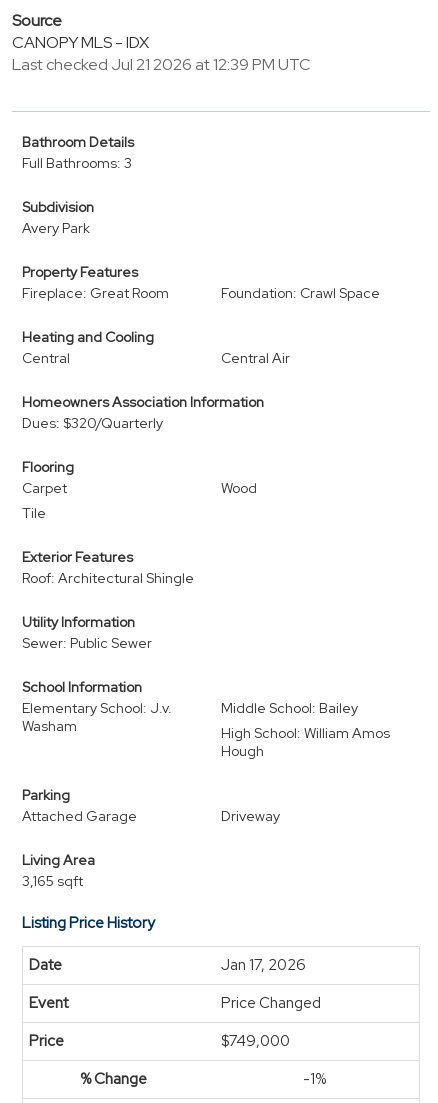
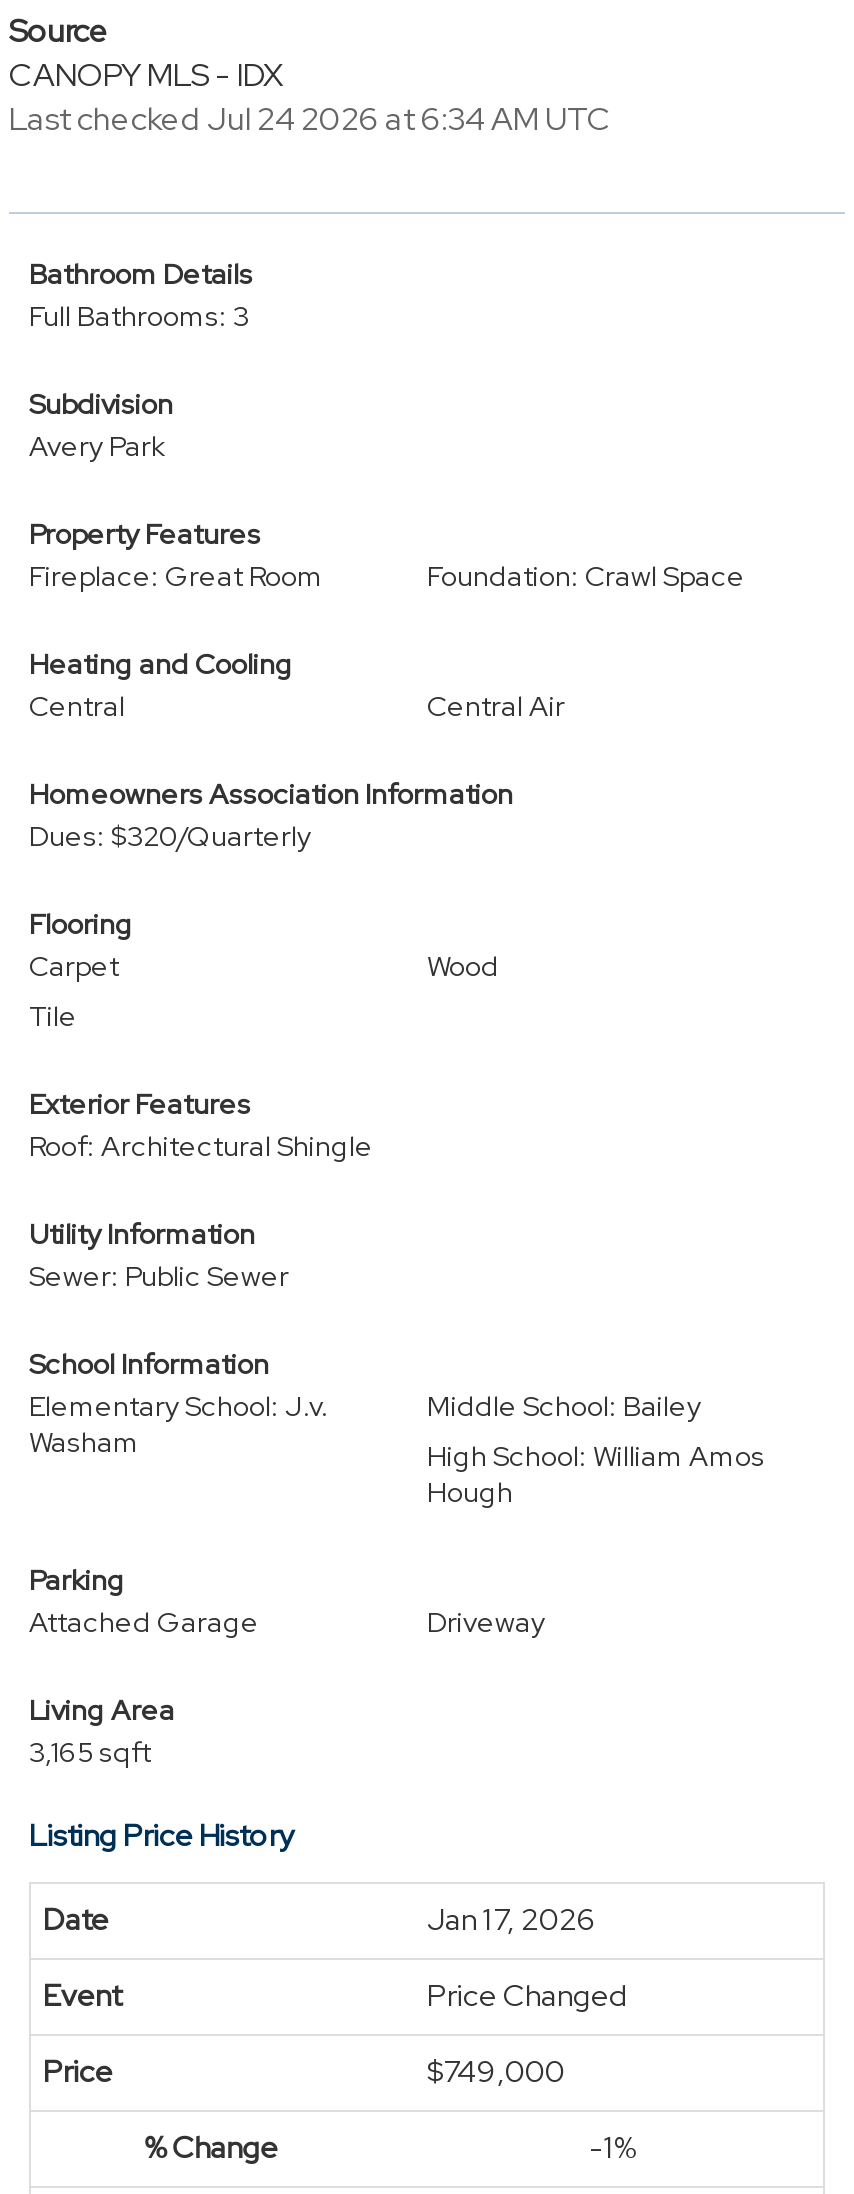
[12,54,311,75] Last checked Jul 21 2026 at 12:39 PM UTC -> [9,98,611,140] Last checked Jul 24 2026 at 6:34 AM UTC

